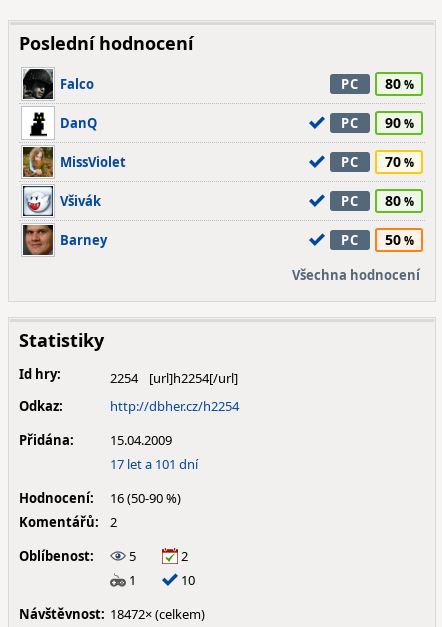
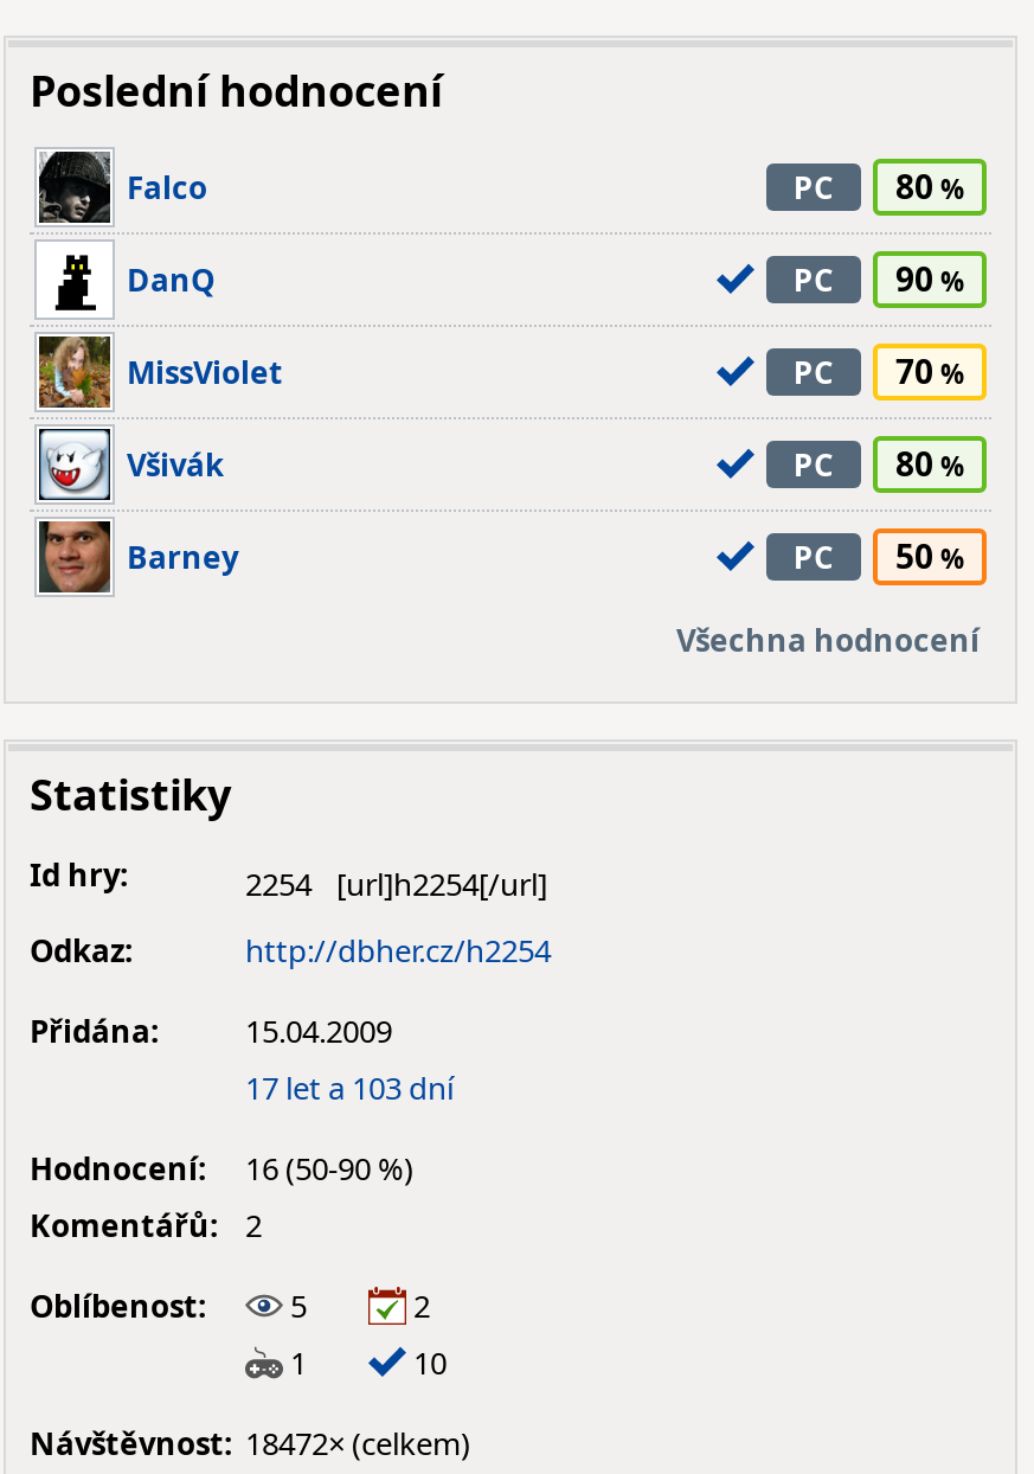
[110,455,198,473] 17 let a 101 dní -> [245,1066,454,1109] 17 let a 103 dní

